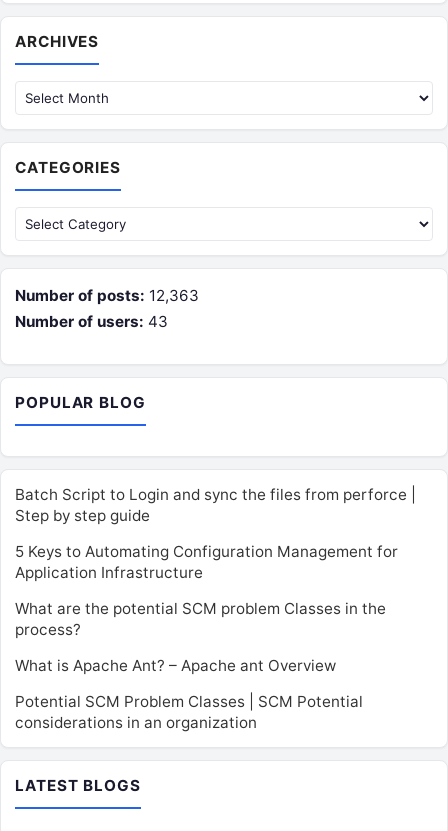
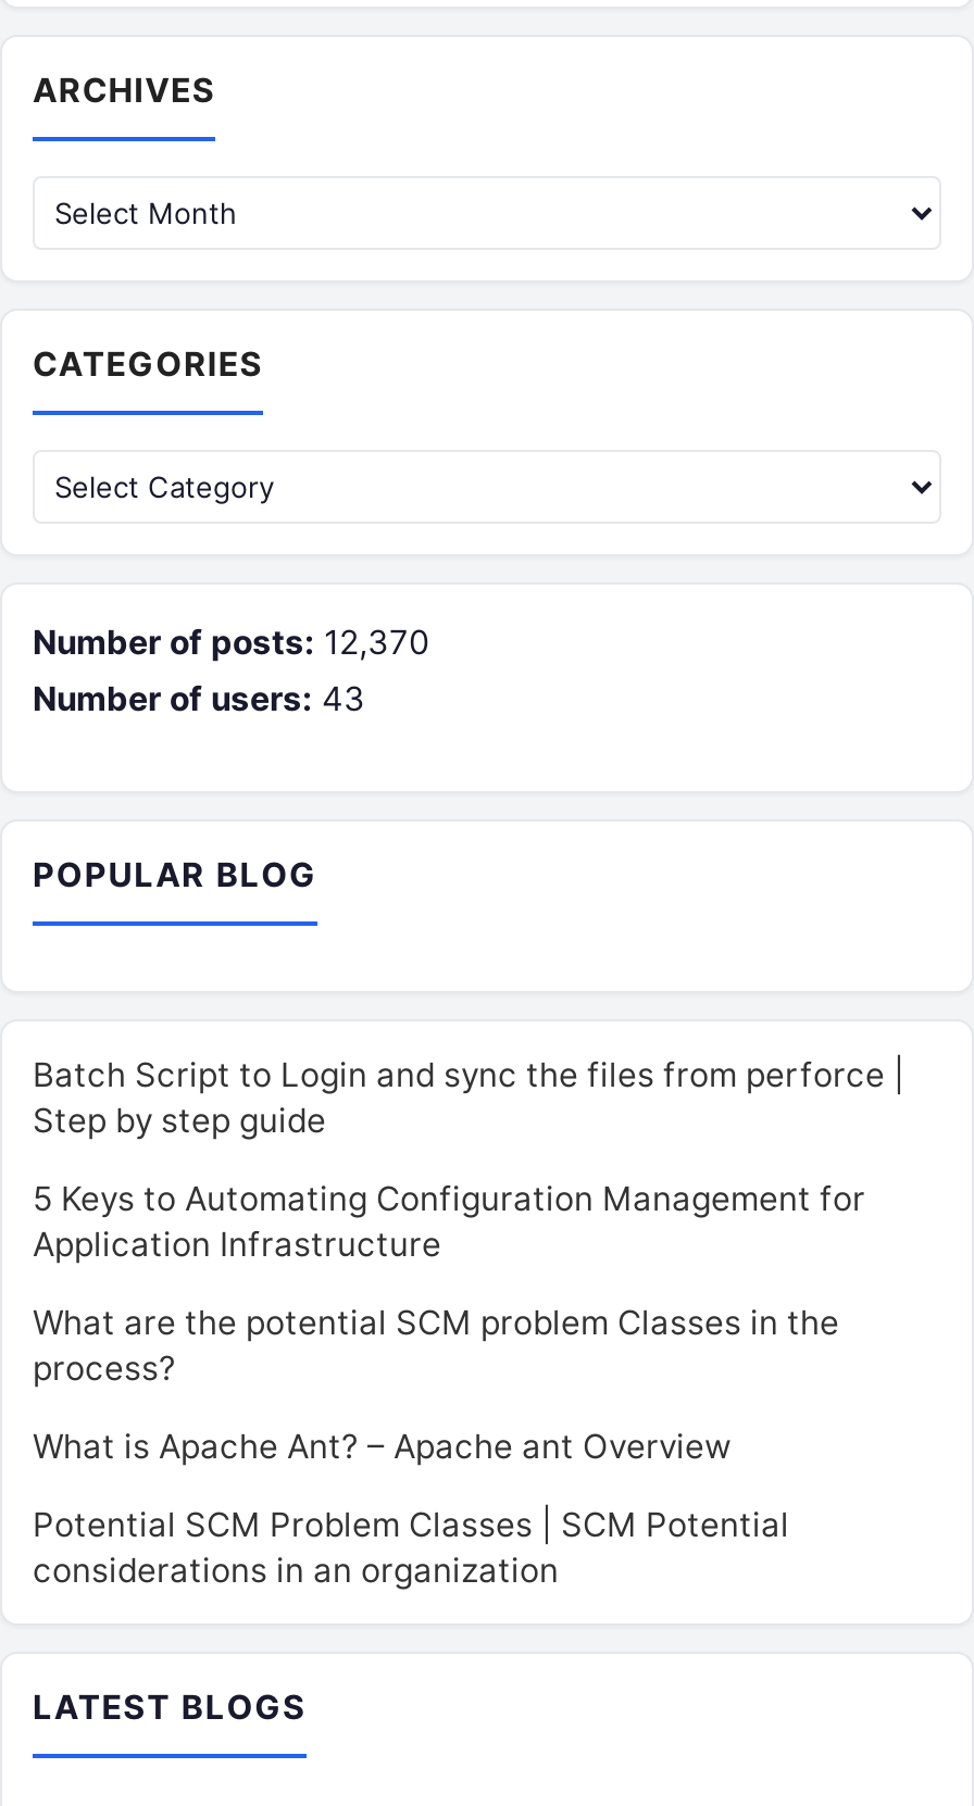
[15,286,199,305] Number of posts: 12,363 -> [33,622,430,663] Number of posts: 12,370

